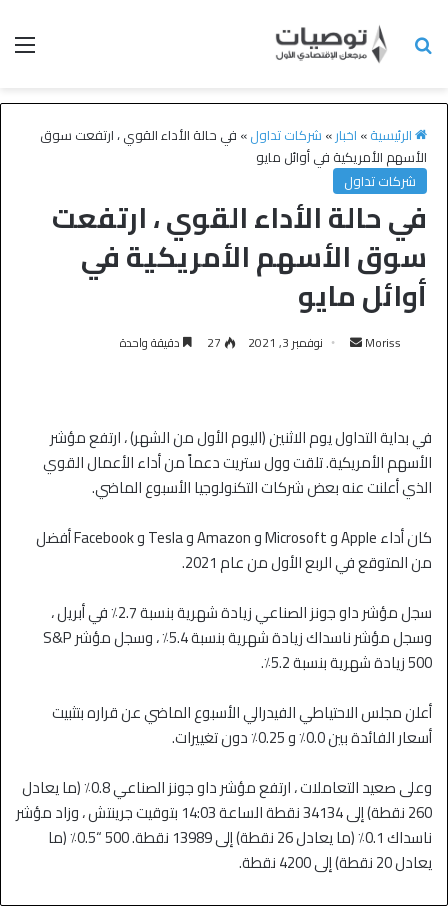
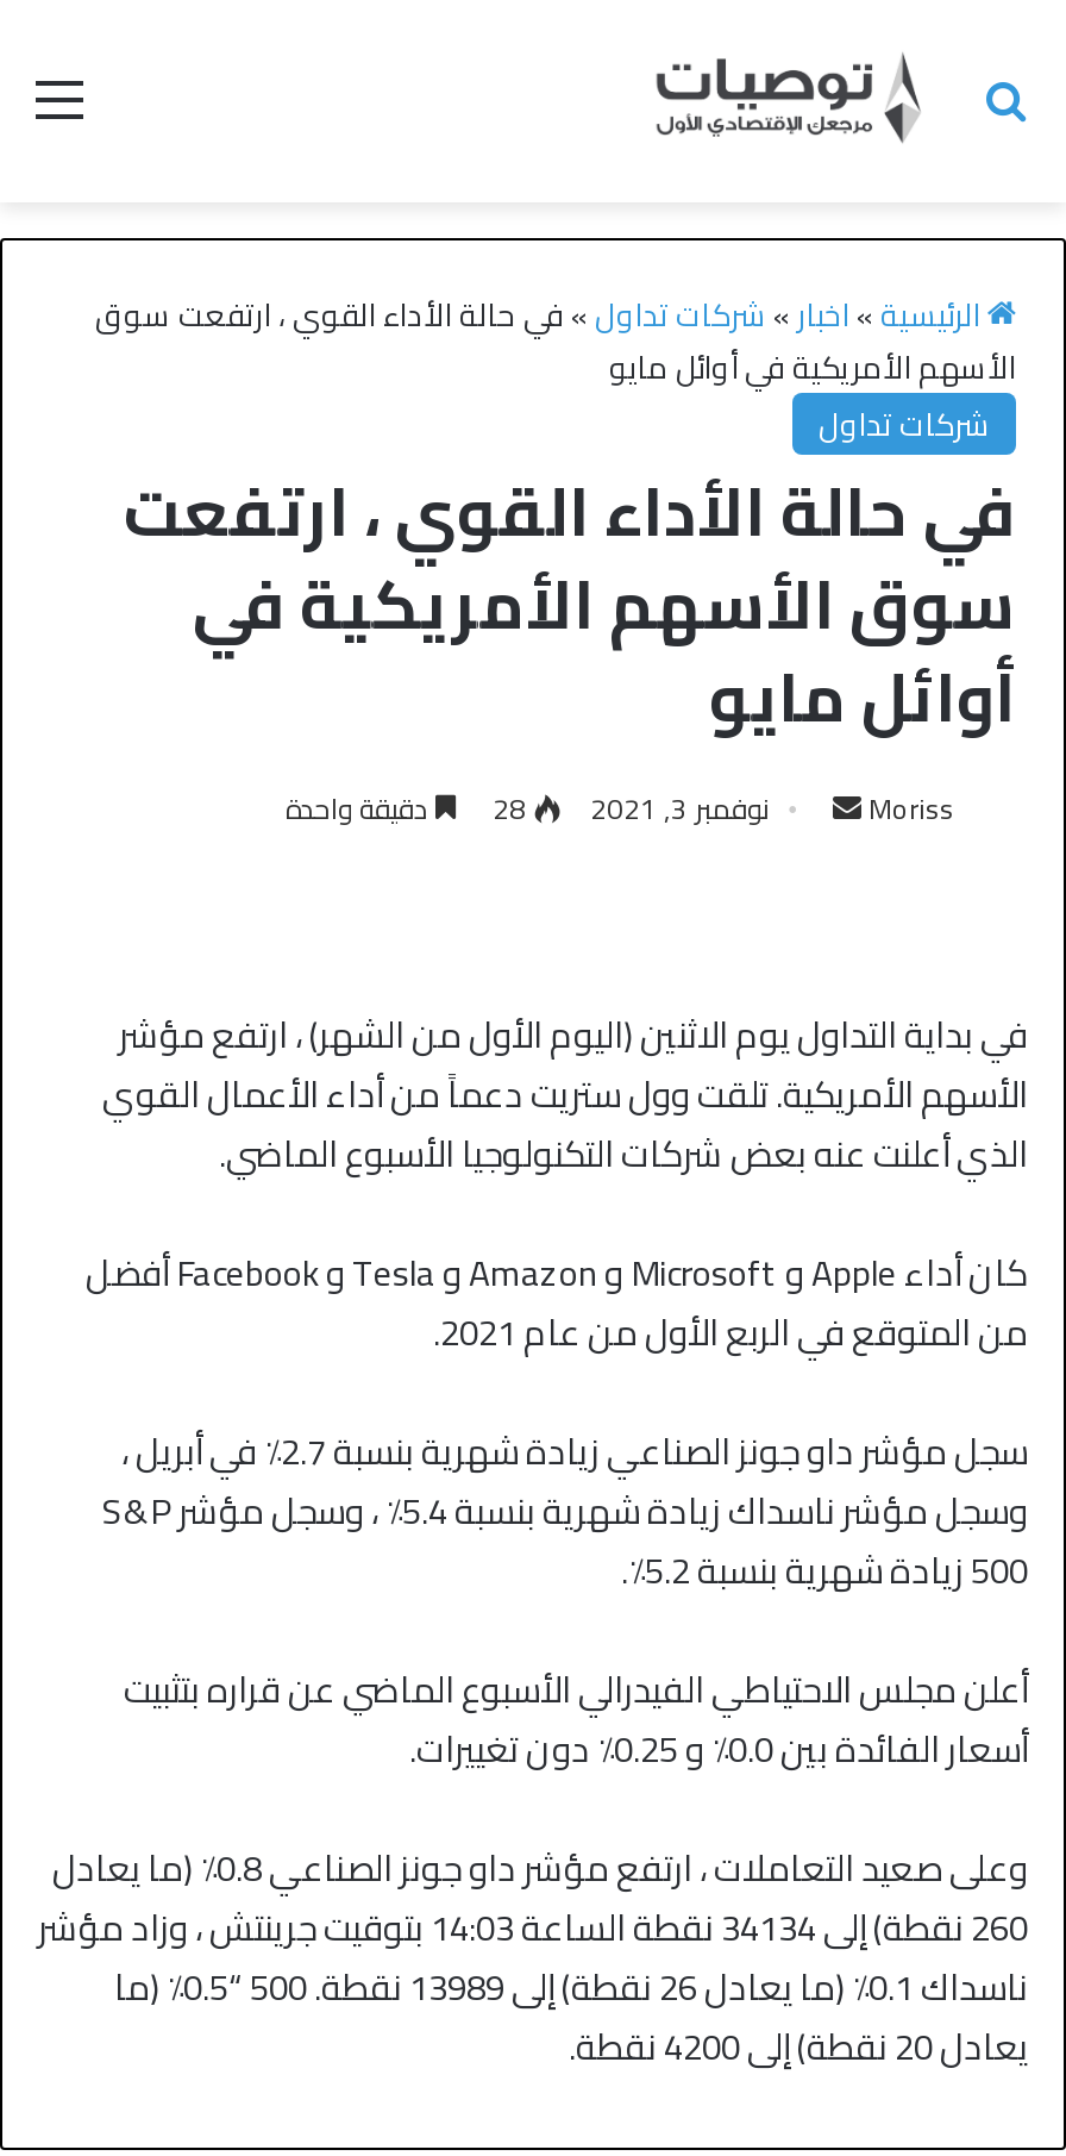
[120,331,221,354] 27 دقيقة واحدة -> [286,781,526,836] 28 دقيقة واحدة

